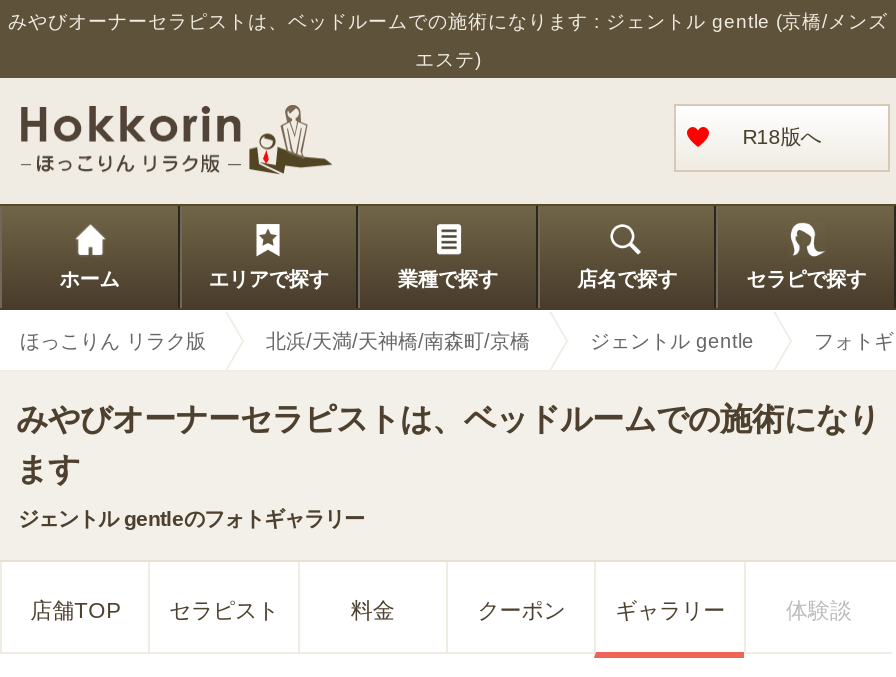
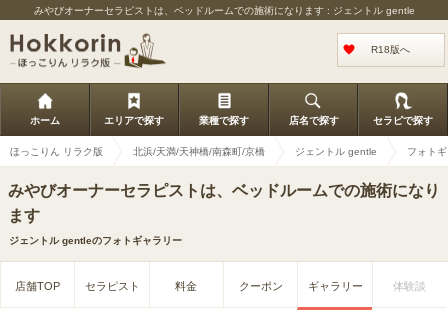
[8,10,888,70] みやびオーナーセラピストは、ベッドルームでの施術になります : ジェントル gentle (京橋/メンズ | エステ) -> [33,5,414,16] みやびオーナーセラピストは、ベッドルームでの施術になります : ジェントル gentle

